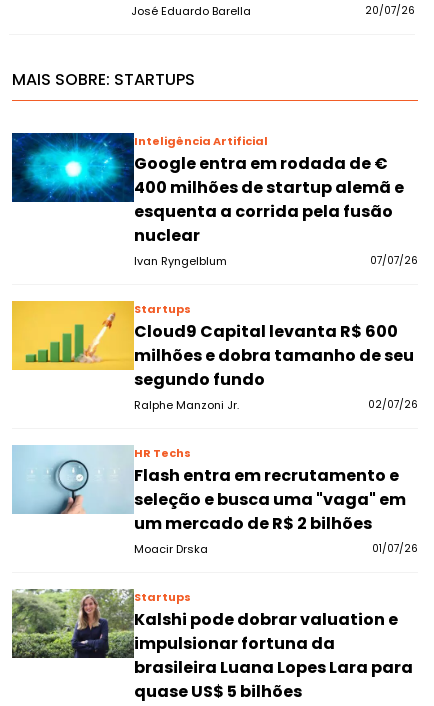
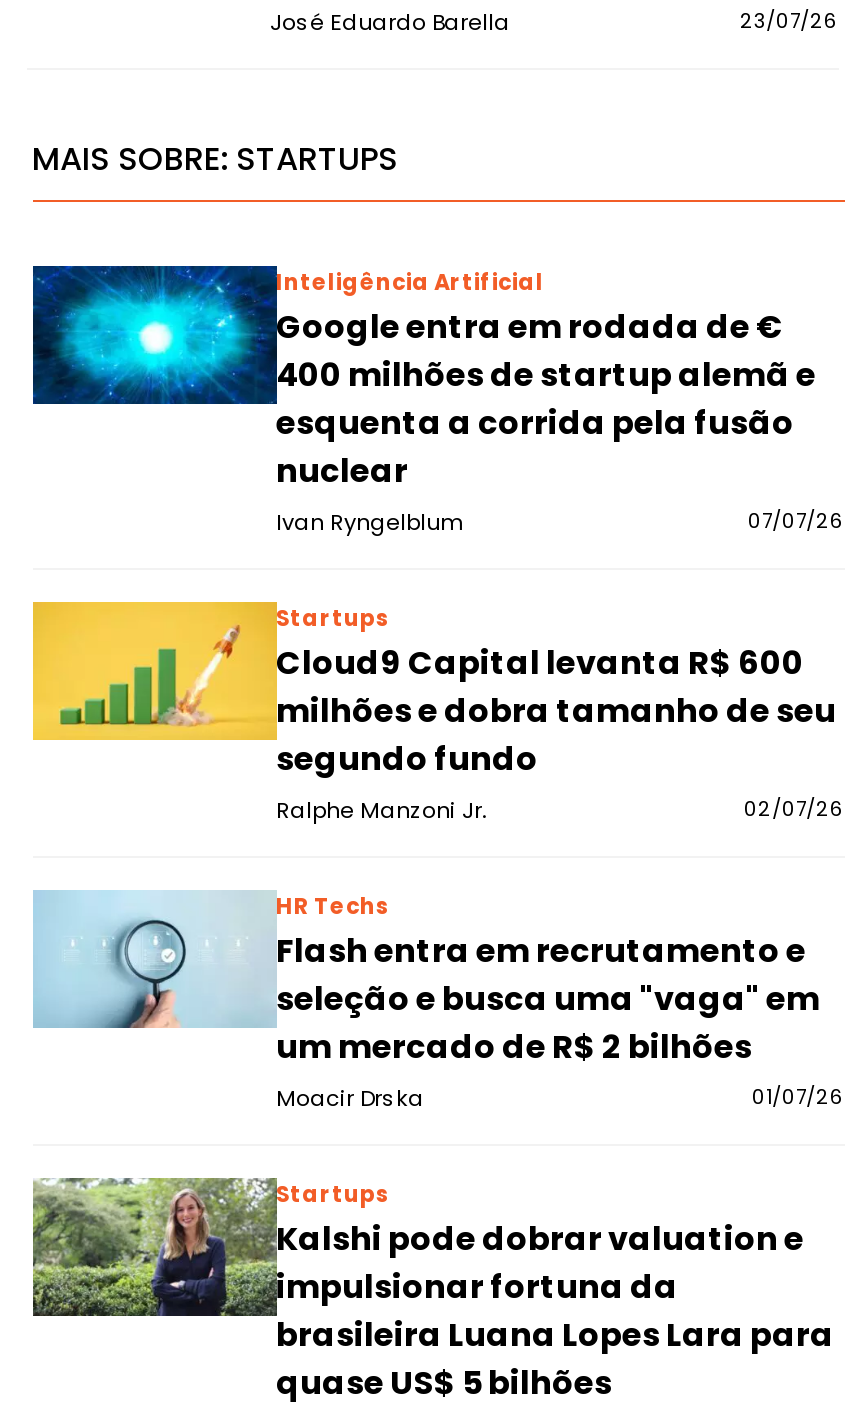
[364,3,414,18] 20/07/26 -> [740,6,838,36] 23/07/26

